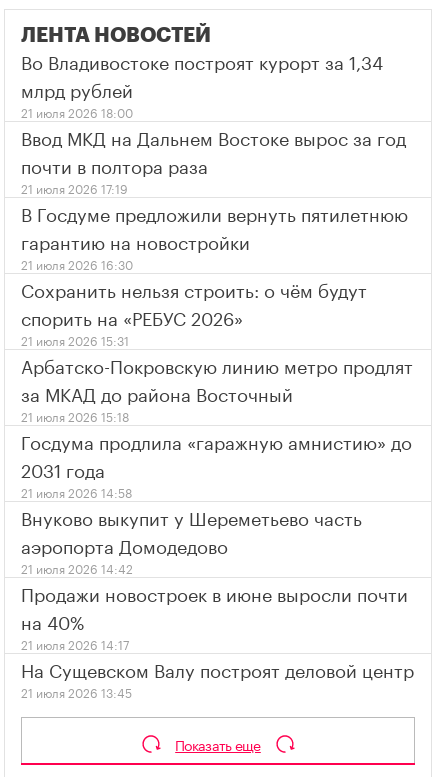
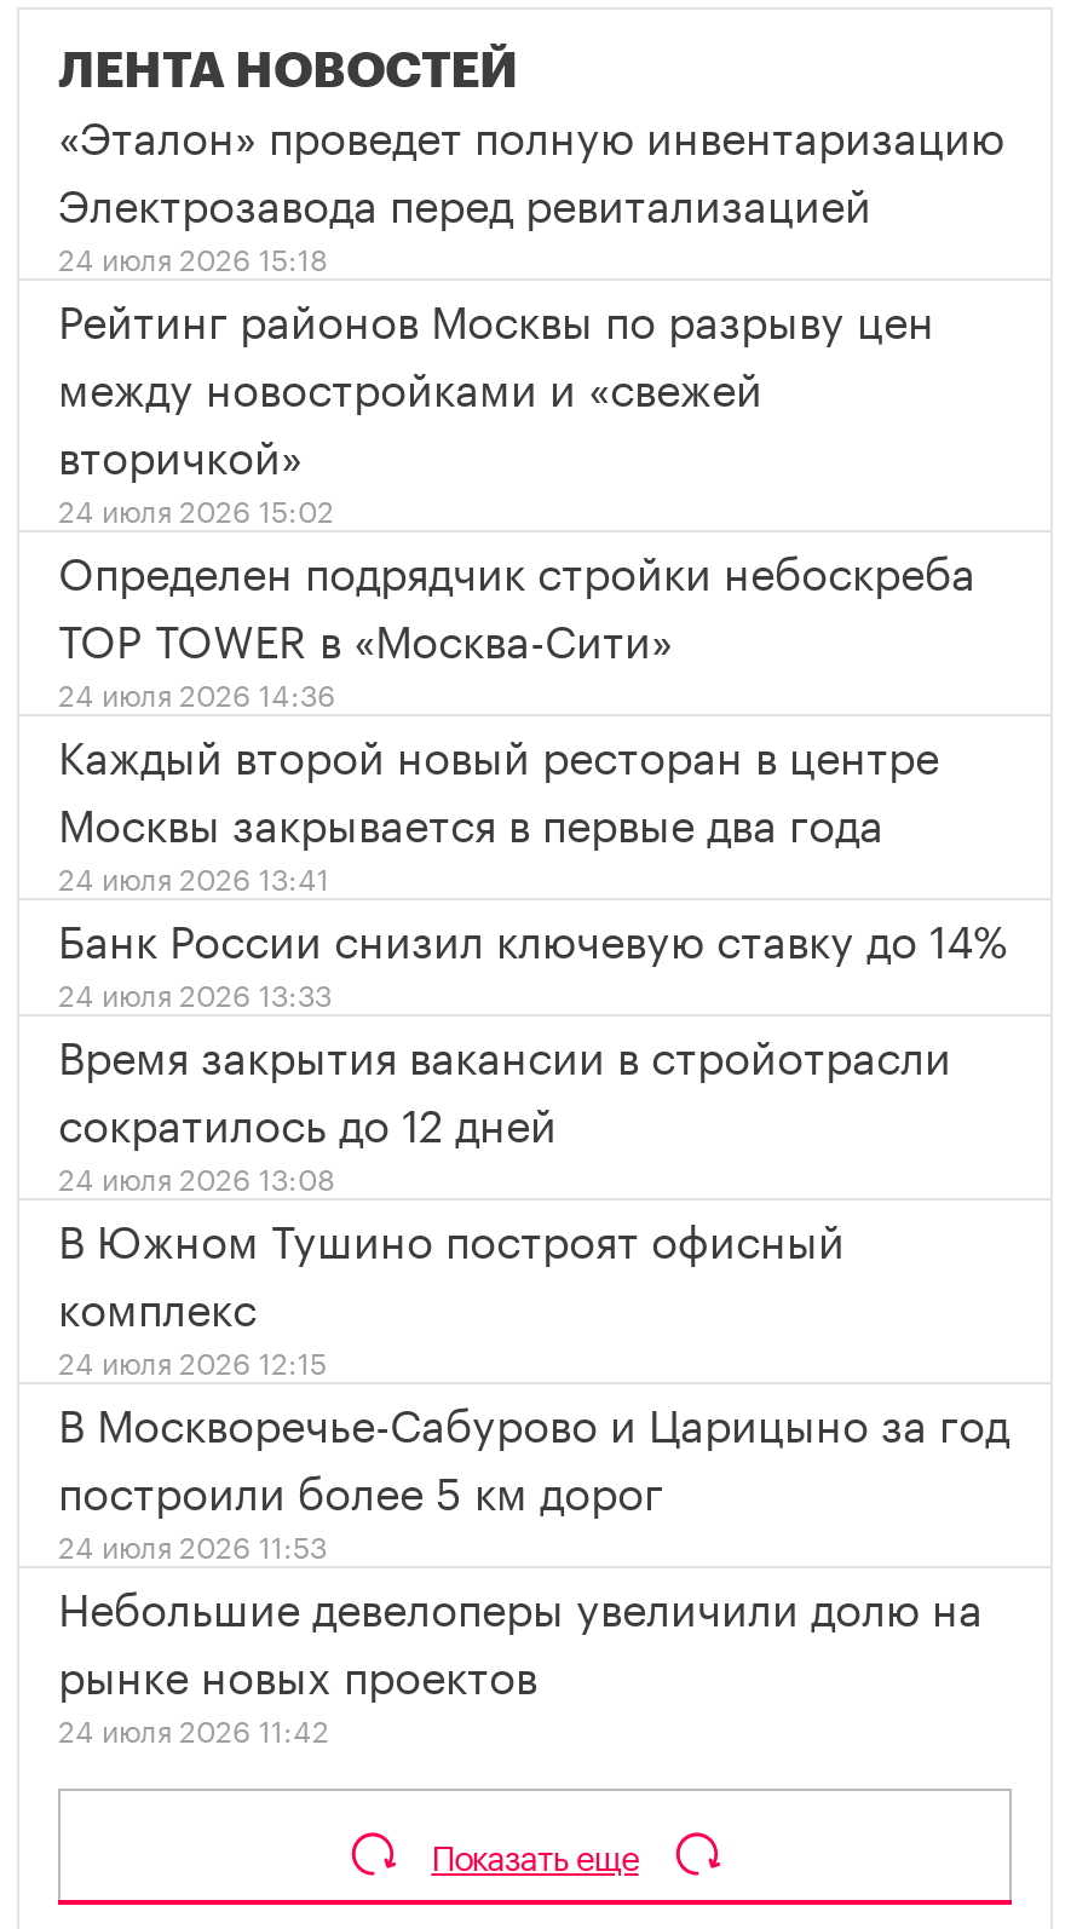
[21,46,414,701] Во Владивостоке построят курорт за 1,34 | млрд рублей | 21 июля 2026 18:00 | Ввод МКД на Дальнем Востоке вырос за год | почти в полтора раза | 21 июля 2026 17:19 | В Госдуме предложили вернуть пятилетнюю | гарантию на новостройки | 21 июля 2026 16:30 | Сохранить нельзя строить: о чём будут | спорить на «РЕБУС 2026» | 21 июля 2026 15:31 | Арбатско-Покровскую линию метро продлят | за МКАД до района Восточный | 21 июля 2026 15:18 | Госдума продлила «гаражную амнистию» до | 2031 года | 21 июля 2026 14:58 | Внуково выкупит у Шереметьево часть | аэропорта Домодедово | 21 июля 2026 14:42 | Продажи новостроек в июне выросли почти | на 40% | 21 июля 2026 14:17 | На Сущевском Валу построят деловой центр | 21 июля 2026 13:45 -> [58,97,1009,1750] «Эталон» проведет полную инвентаризацию | Электрозавода перед ревитализацией | 24 июля 2026 15:18 | Рейтинг районов Москвы по разрыву цен | между новостройками и «свежей | вторичкой» | 24 июля 2026 15:02 | Определен подрядчик стройки небоскреба | TOP TOWER в «Москва-Сити» | 24 июля 2026 14:36 | Каждый второй новый ресторан в центре | Москвы закрывается в первые два года | 24 июля 2026 13:41 | Банк России снизил ключевую ставку до 14% | 24 июля 2026 13:33 | Время закрытия вакансии в стройотрасли | сократилось до 12 дней | 24 июля 2026 13:08 | В Южном Тушино построят офисный | комплекс | 24 июля 2026 12:15 | В Москворечье-Сабурово и Царицыно за год | построили более 5 км дорог | 24 июля 2026 11:53 | Небольшие девелоперы увеличили долю на | рынке новых проектов | 24 июля 2026 11:42

